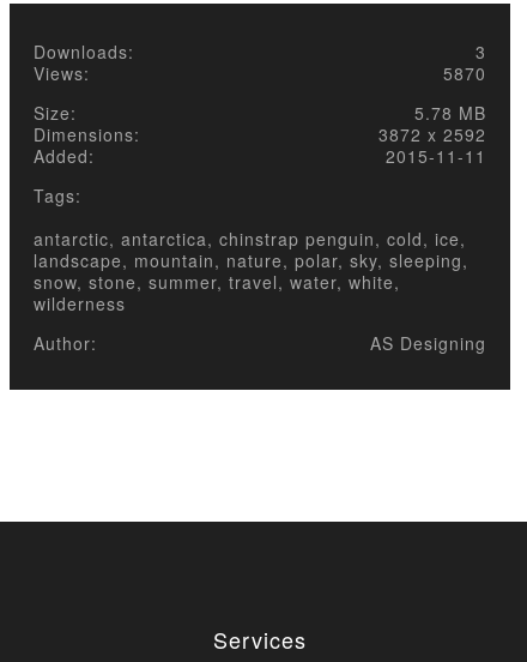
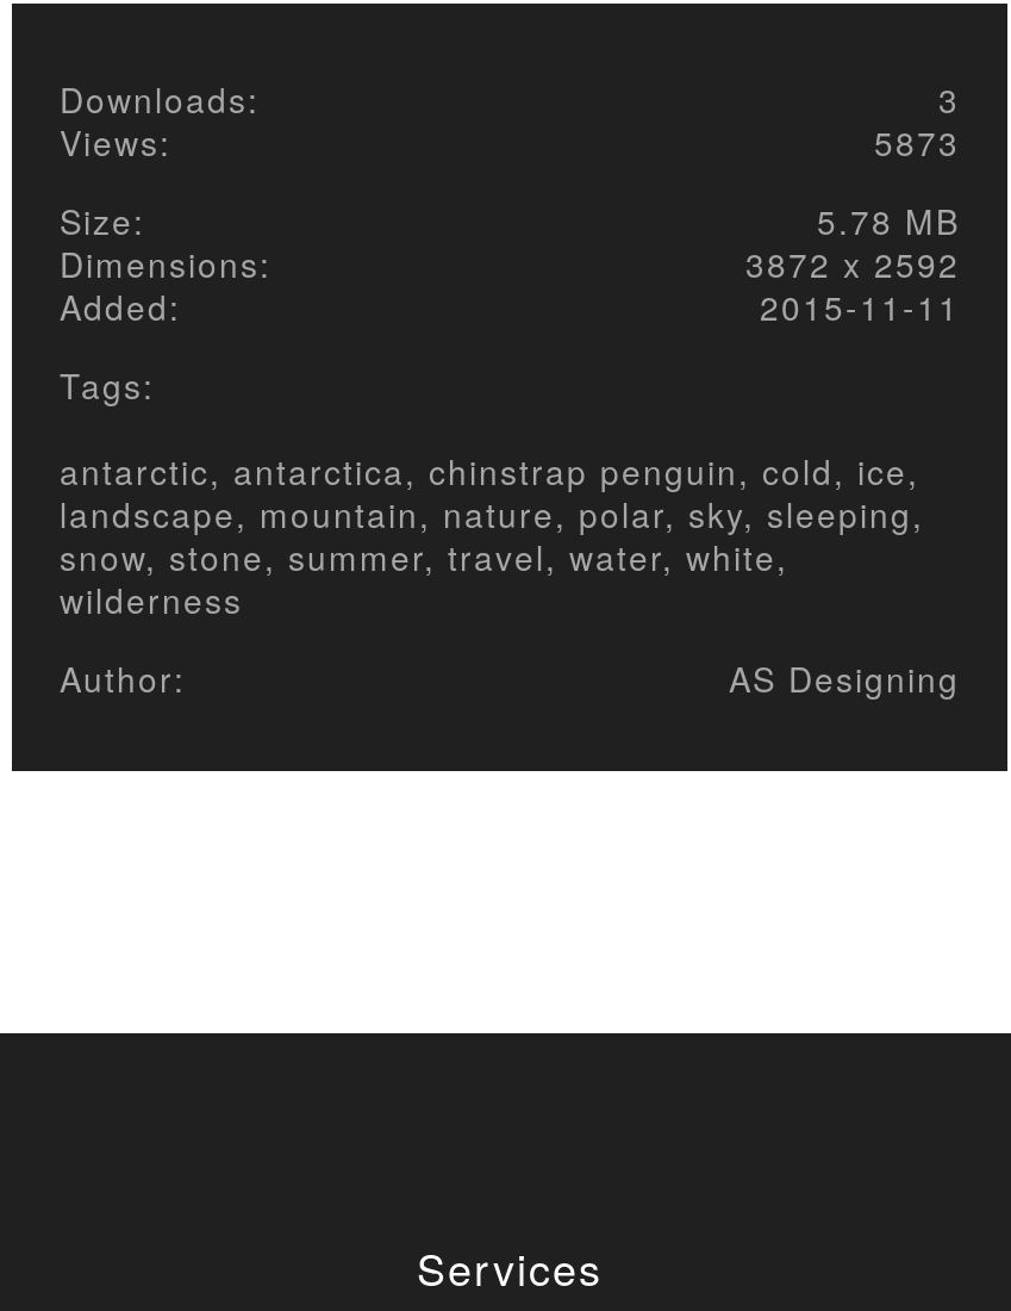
[443,61,486,85] 5870 -> [874,118,960,166] 5873

